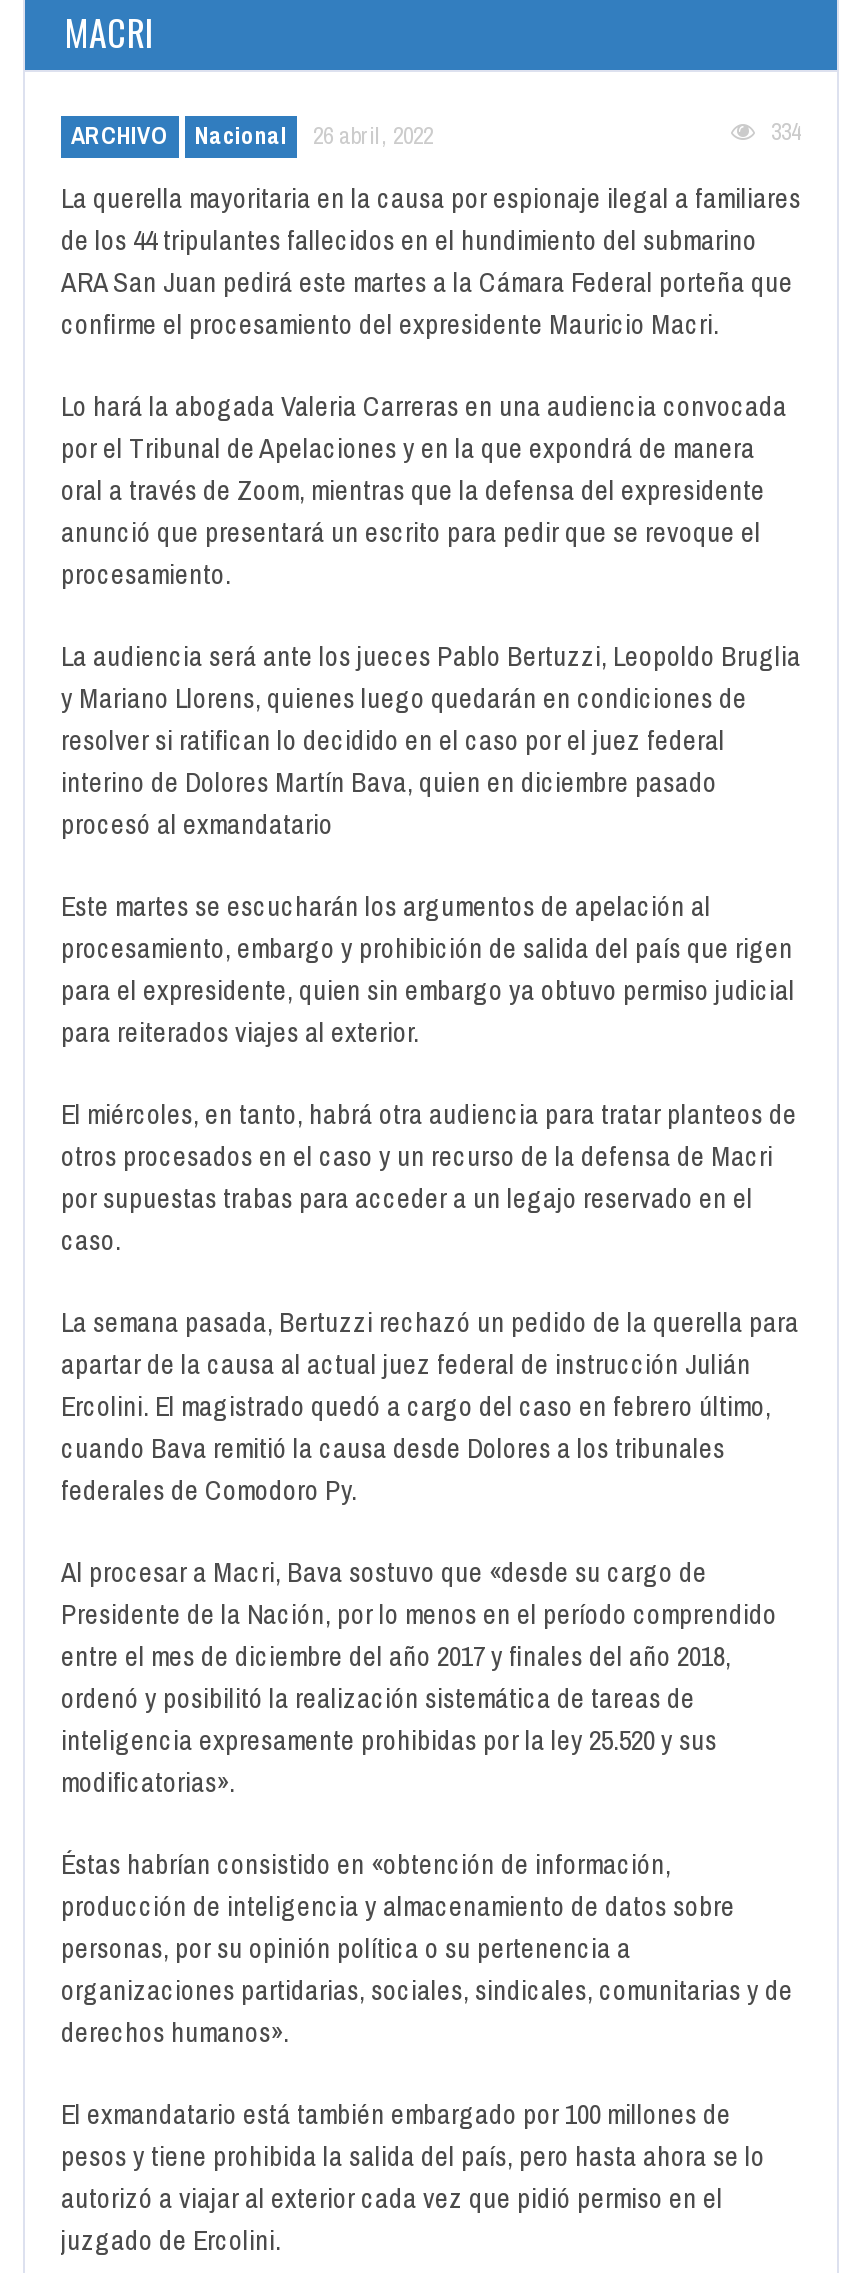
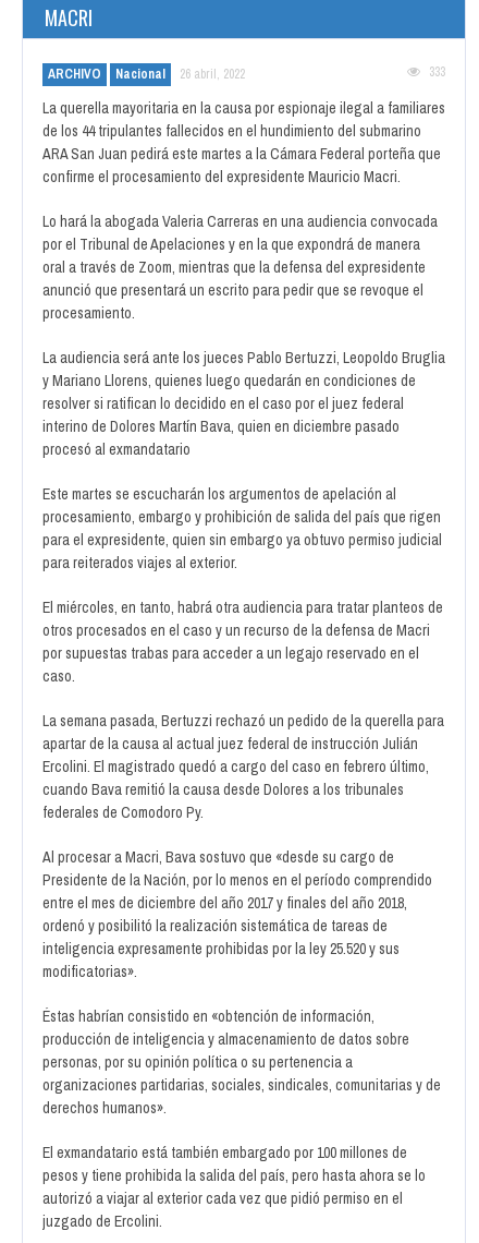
[765,116,801,148] 334 -> [426,63,445,81] 333

